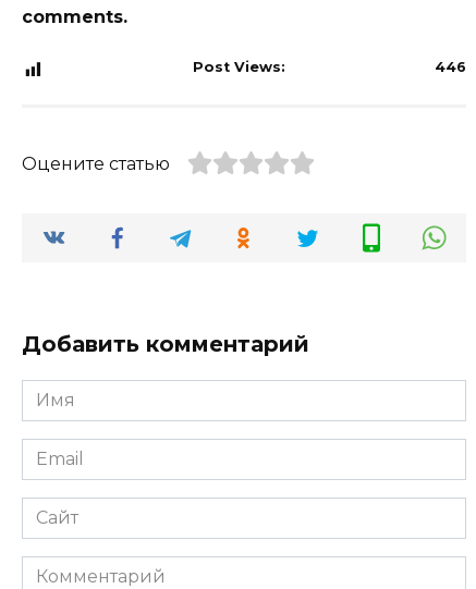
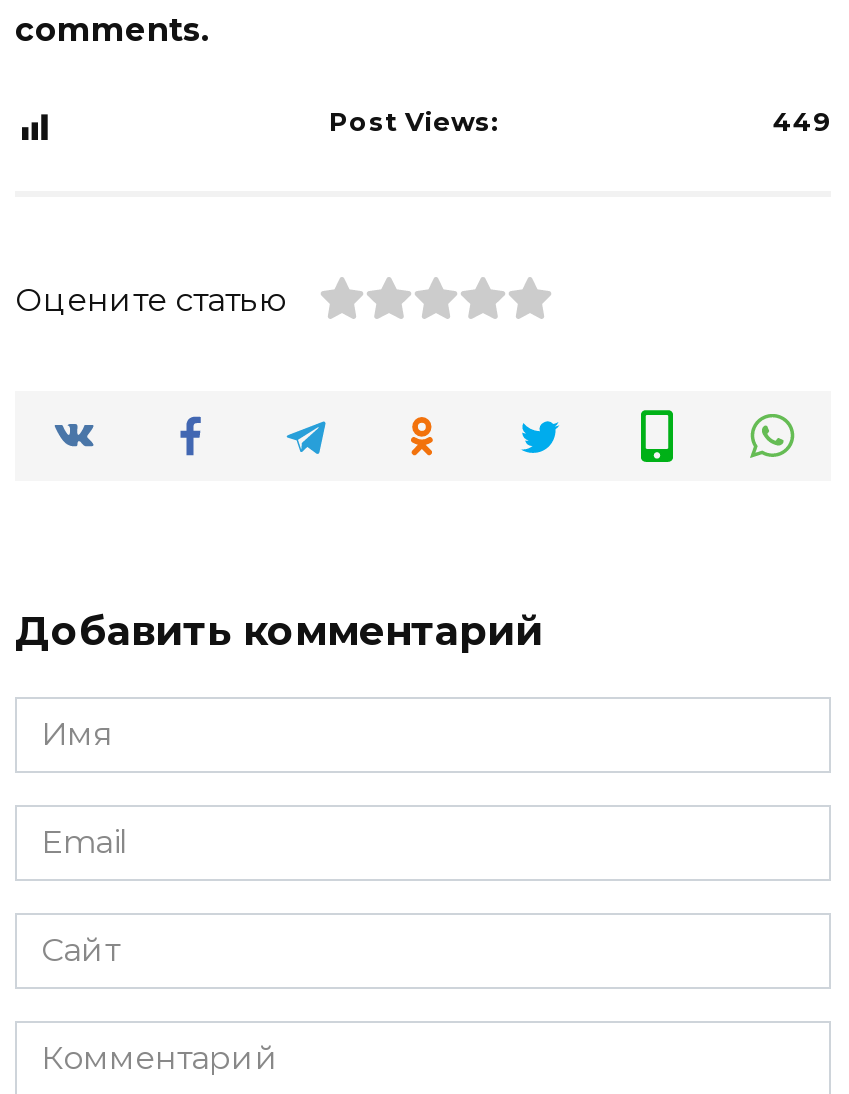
[435,59,466,75] 446 -> [773,107,831,137] 449

